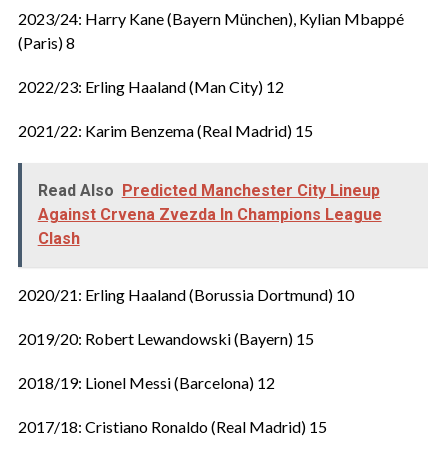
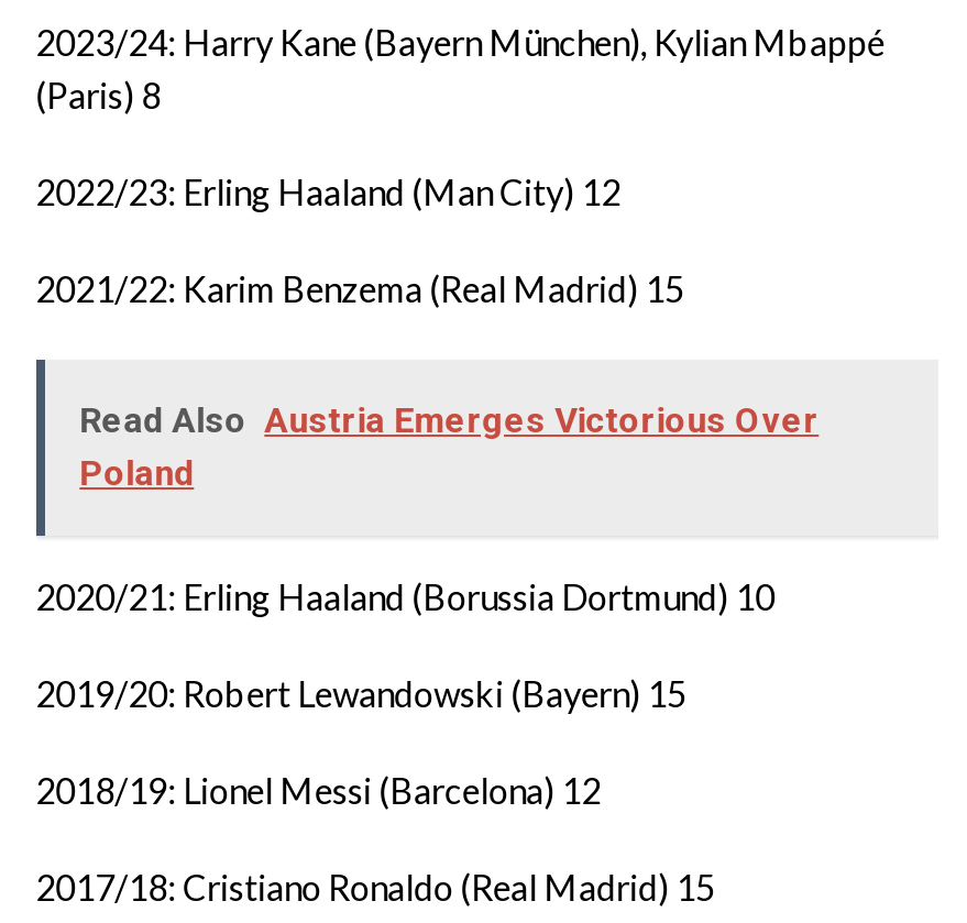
[38,181,382,248] Read Also Predicted Manchester City Lineup | Against Crvena Zvezda In Champions League | Clash -> [80,399,819,494] Read Also Austria Emerges Victorious Over | Poland

